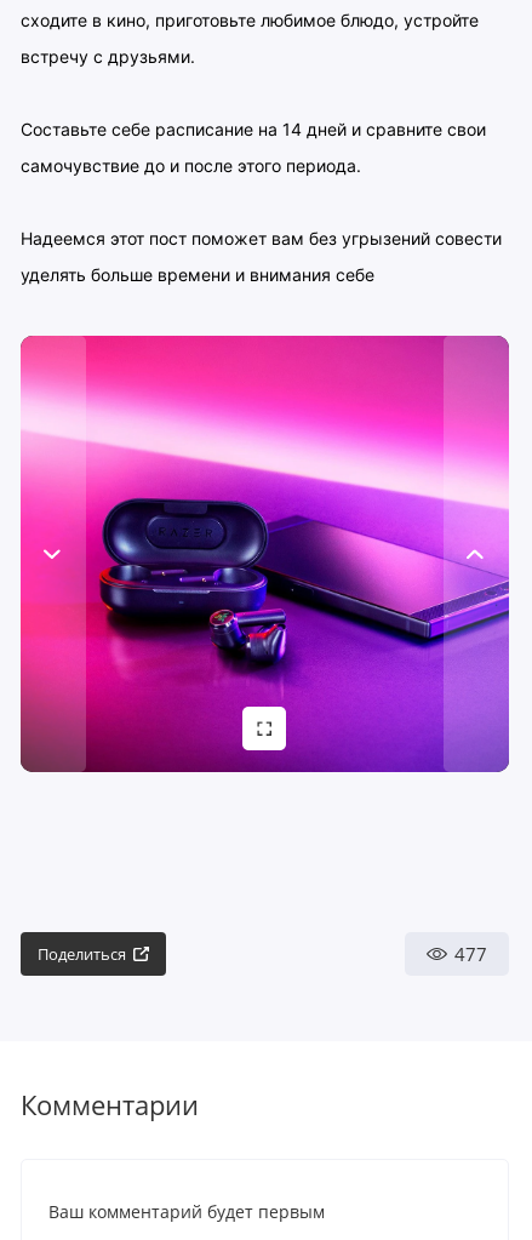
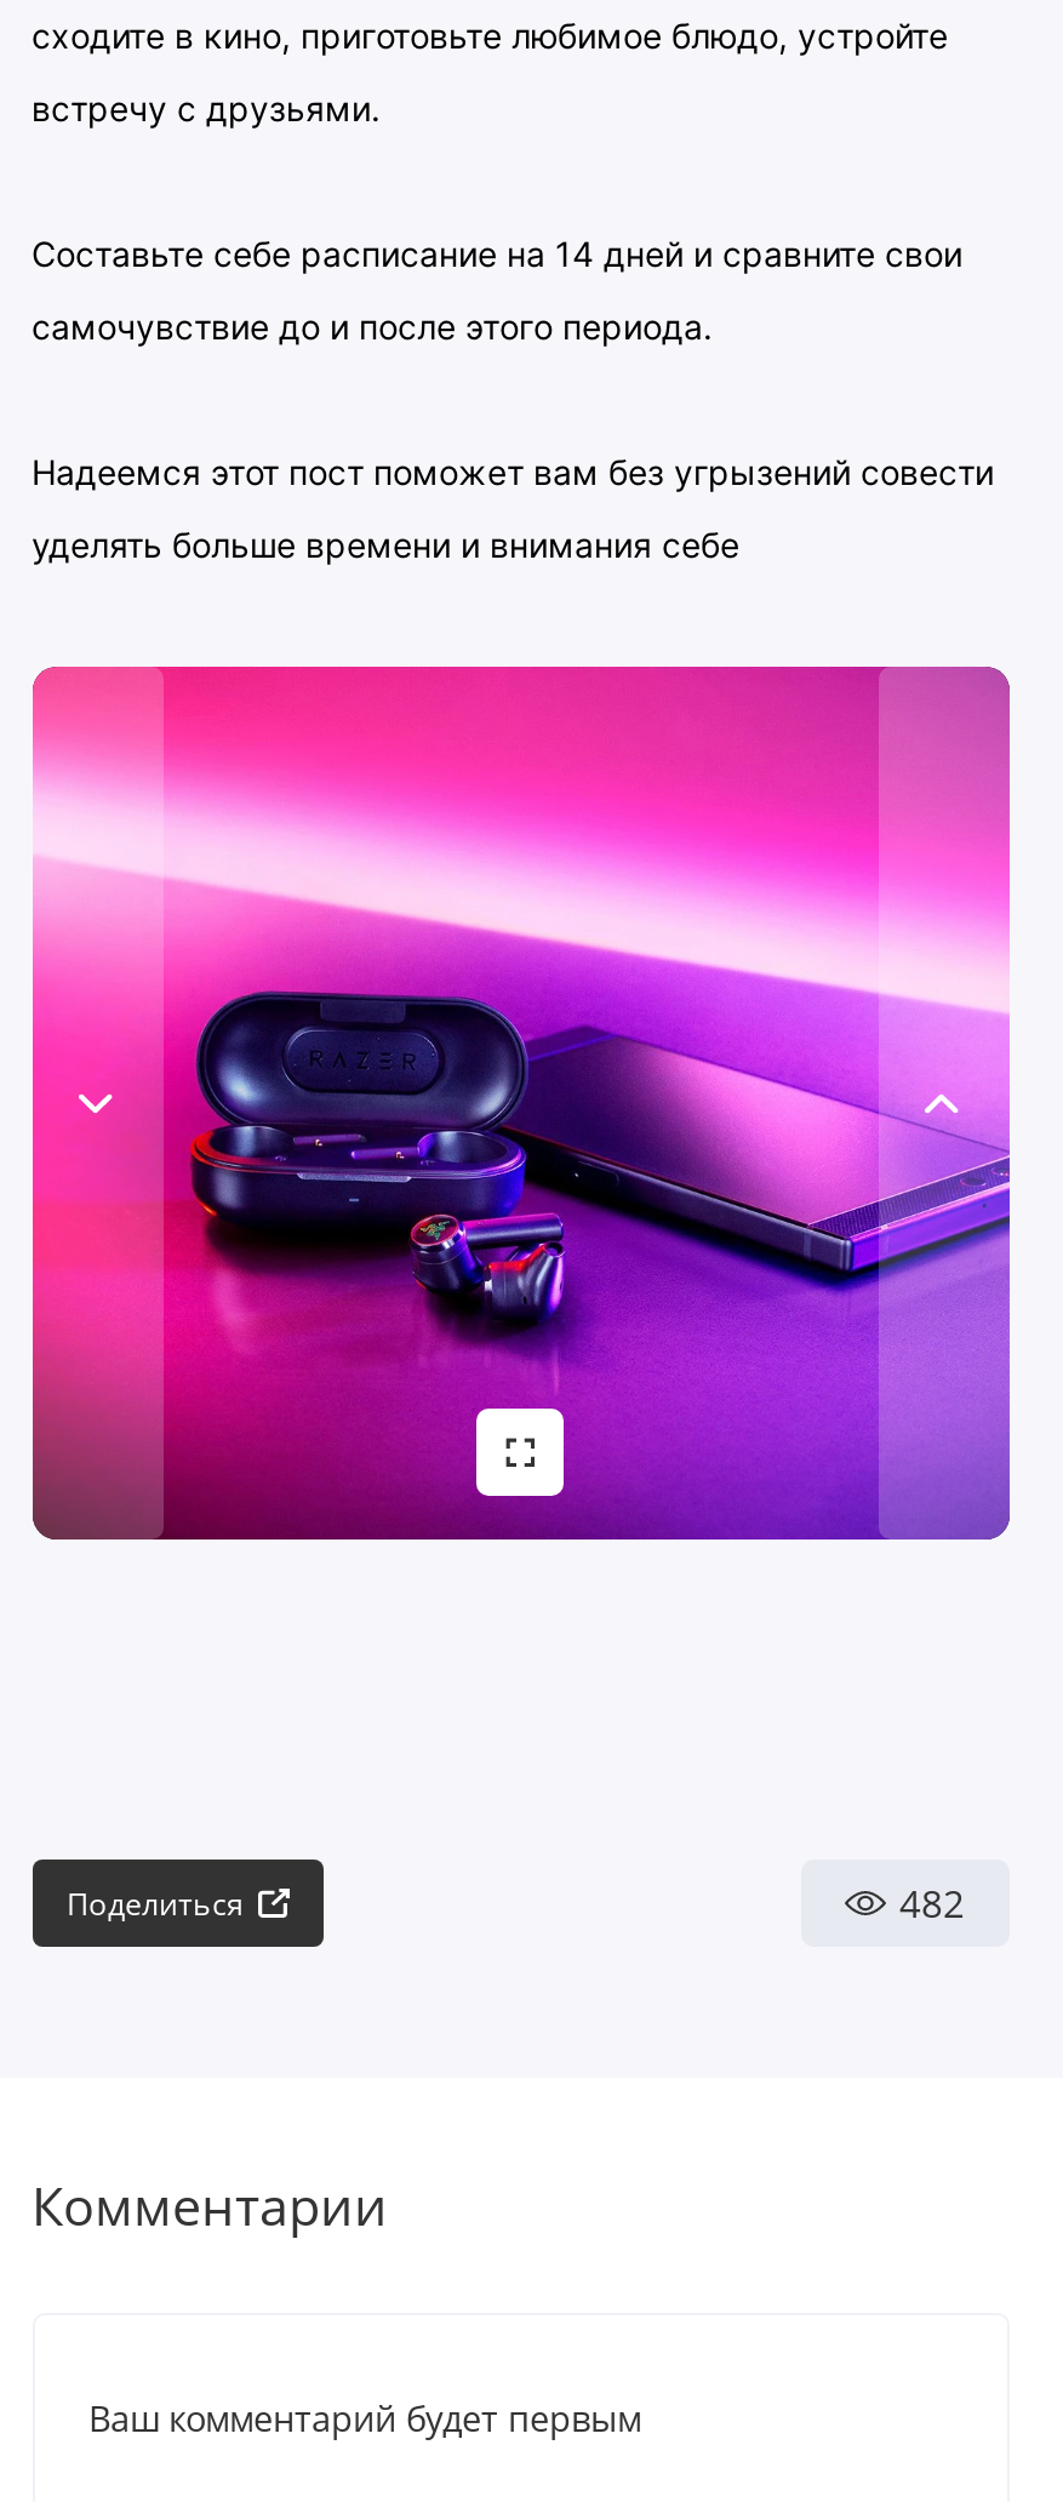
[454,942,487,966] 477 -> [899,1879,965,1927] 482

